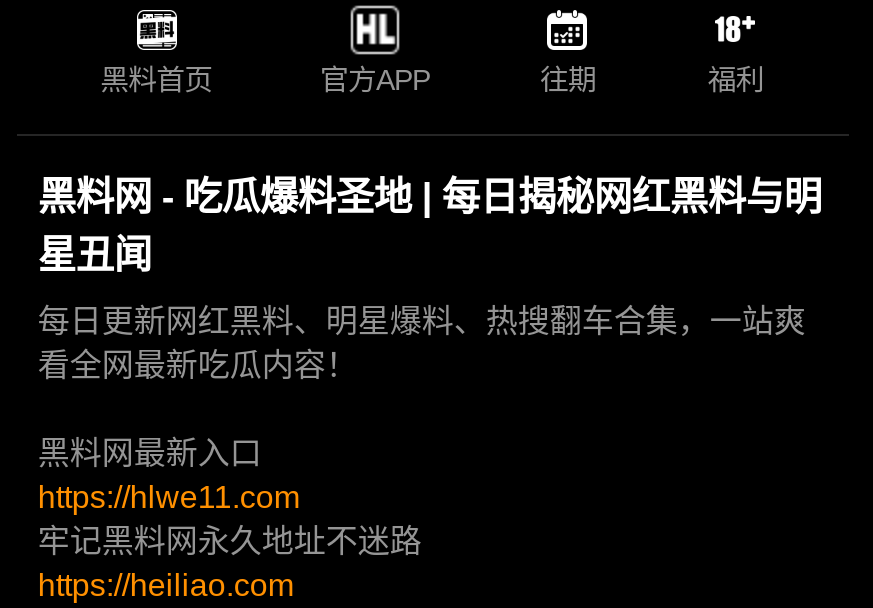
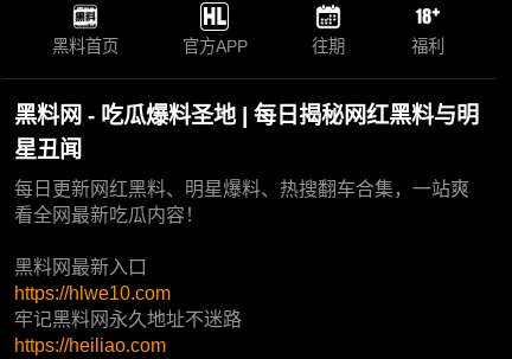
[38,480,300,514] https://hlwe11.com -> [15,283,171,303] https://hlwe10.com

